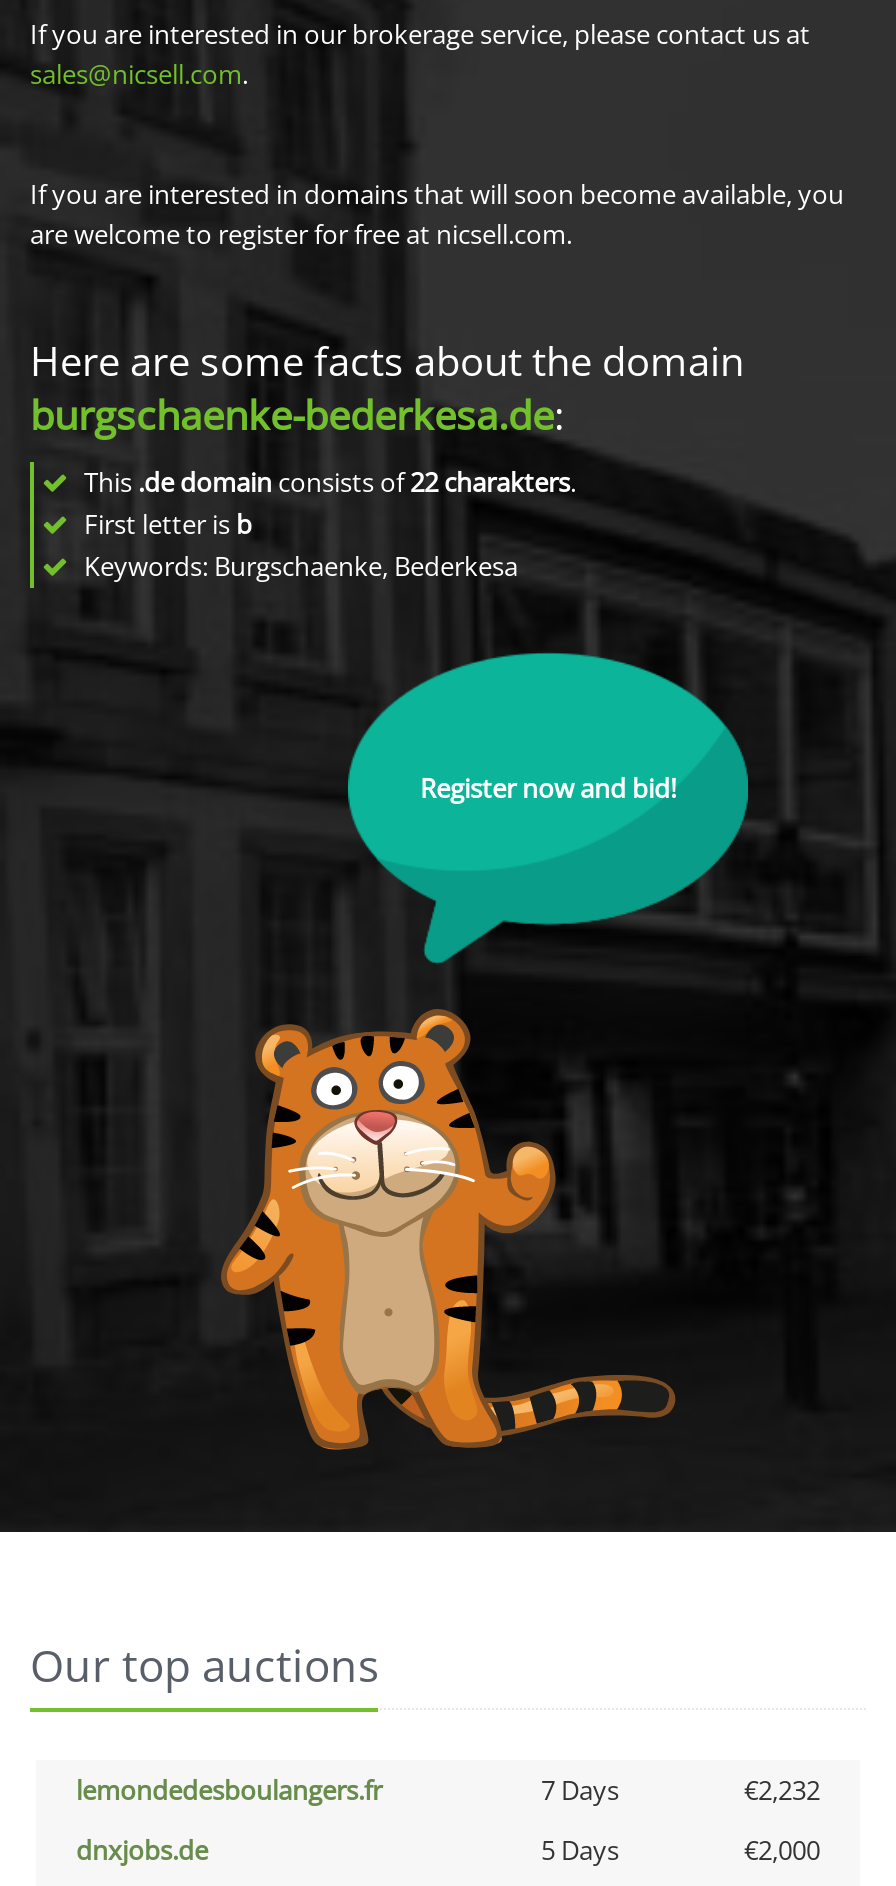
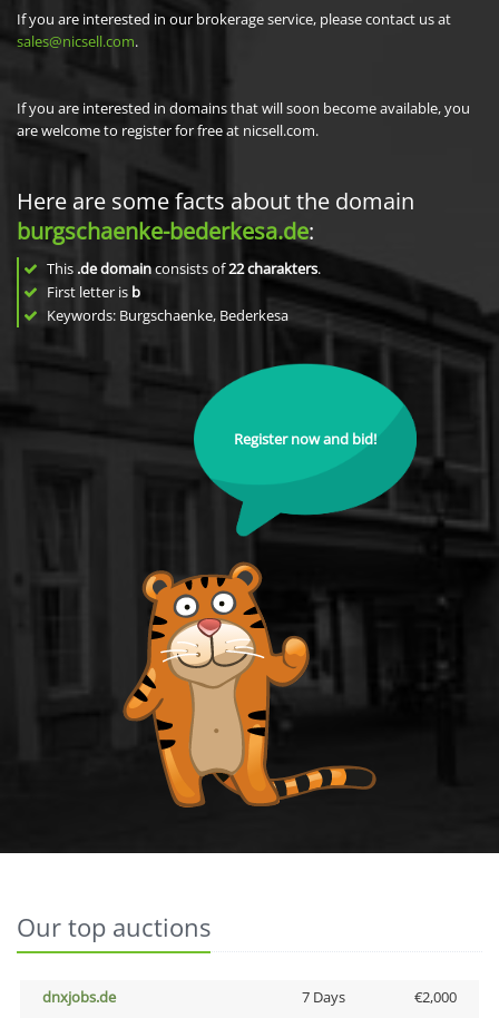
[76,1772,820,1808] lemondedesboulangers.fr | 7 Days | €2,232 -> none
[541,1832,619,1868] 5 Days -> [301,987,345,1007] 7 Days

